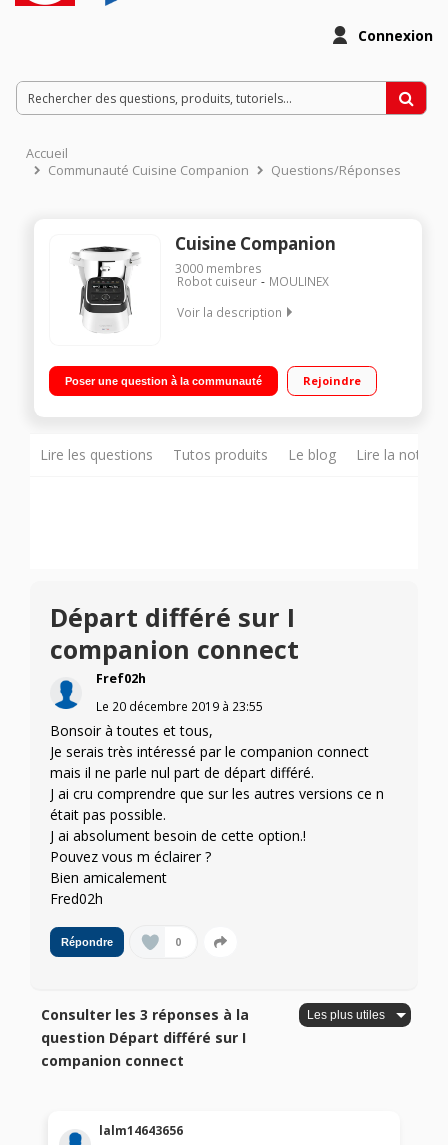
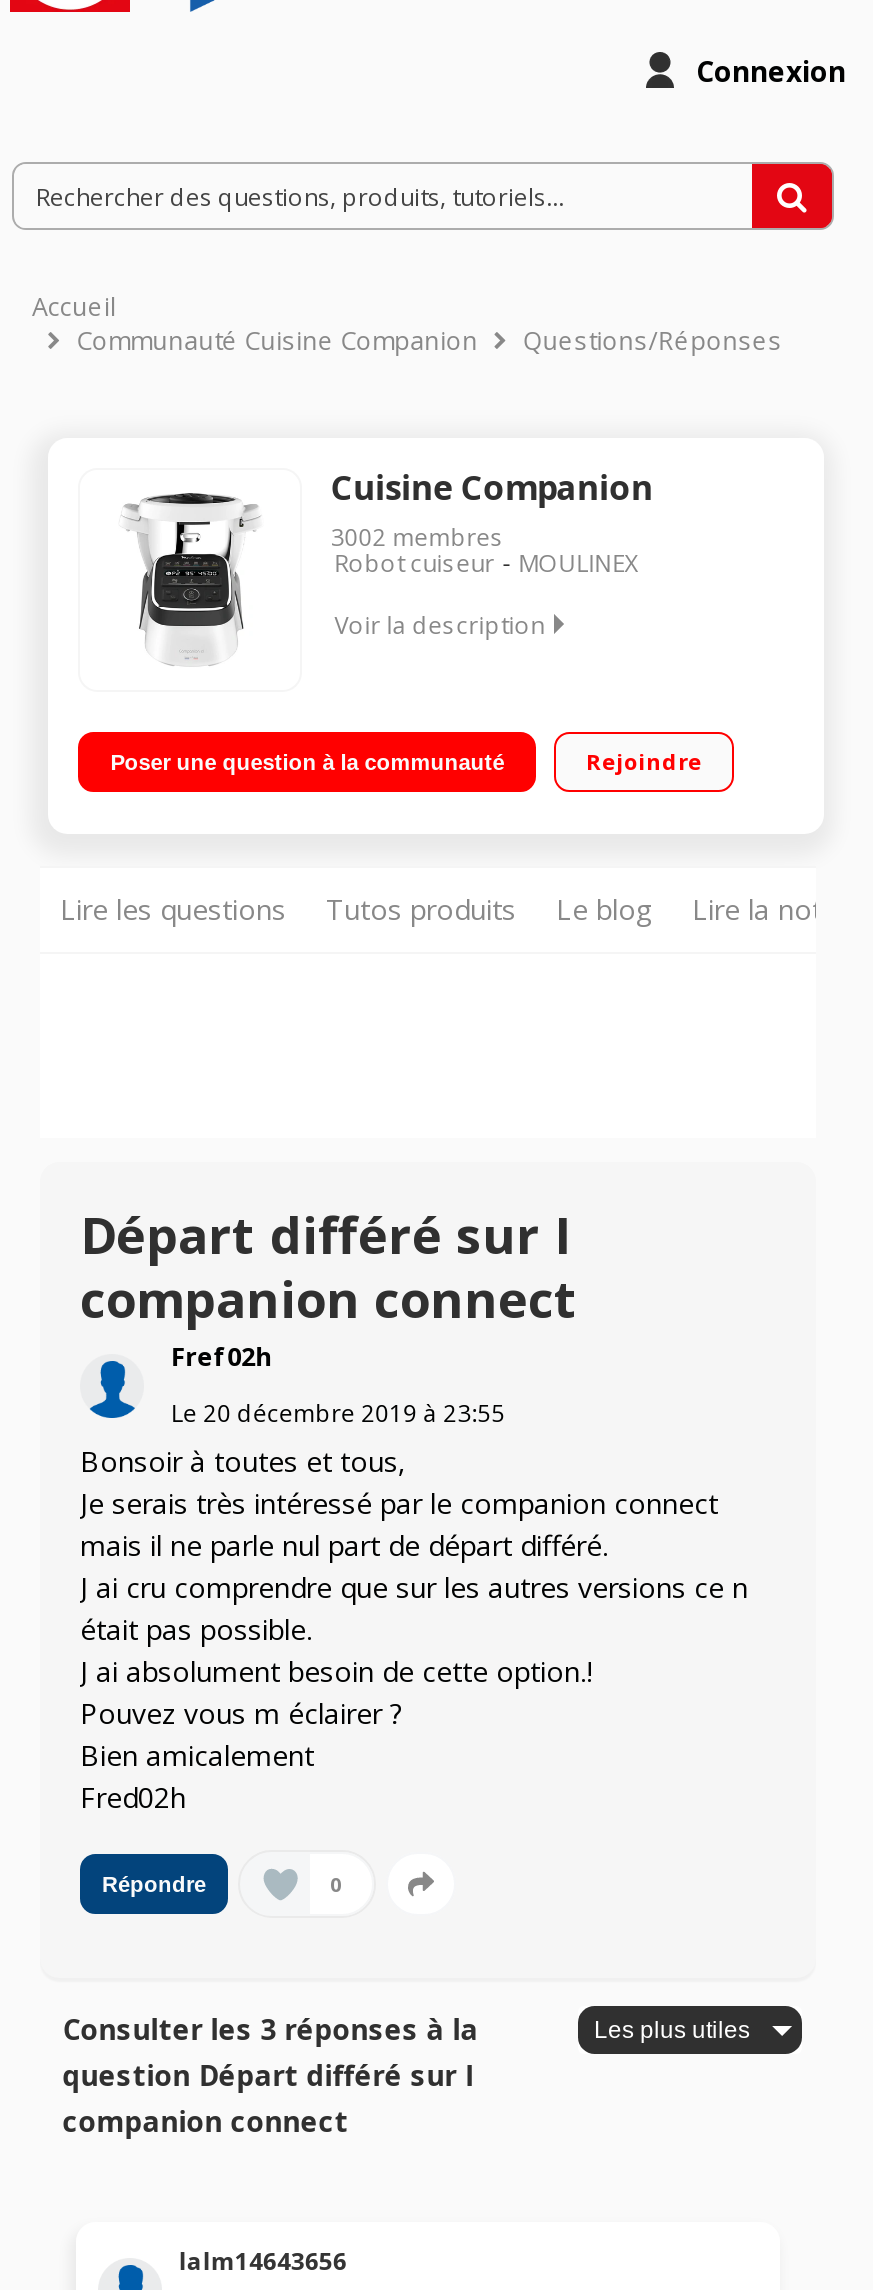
[175,260,262,276] 3000 membres -> [330,520,504,552] 3002 membres

